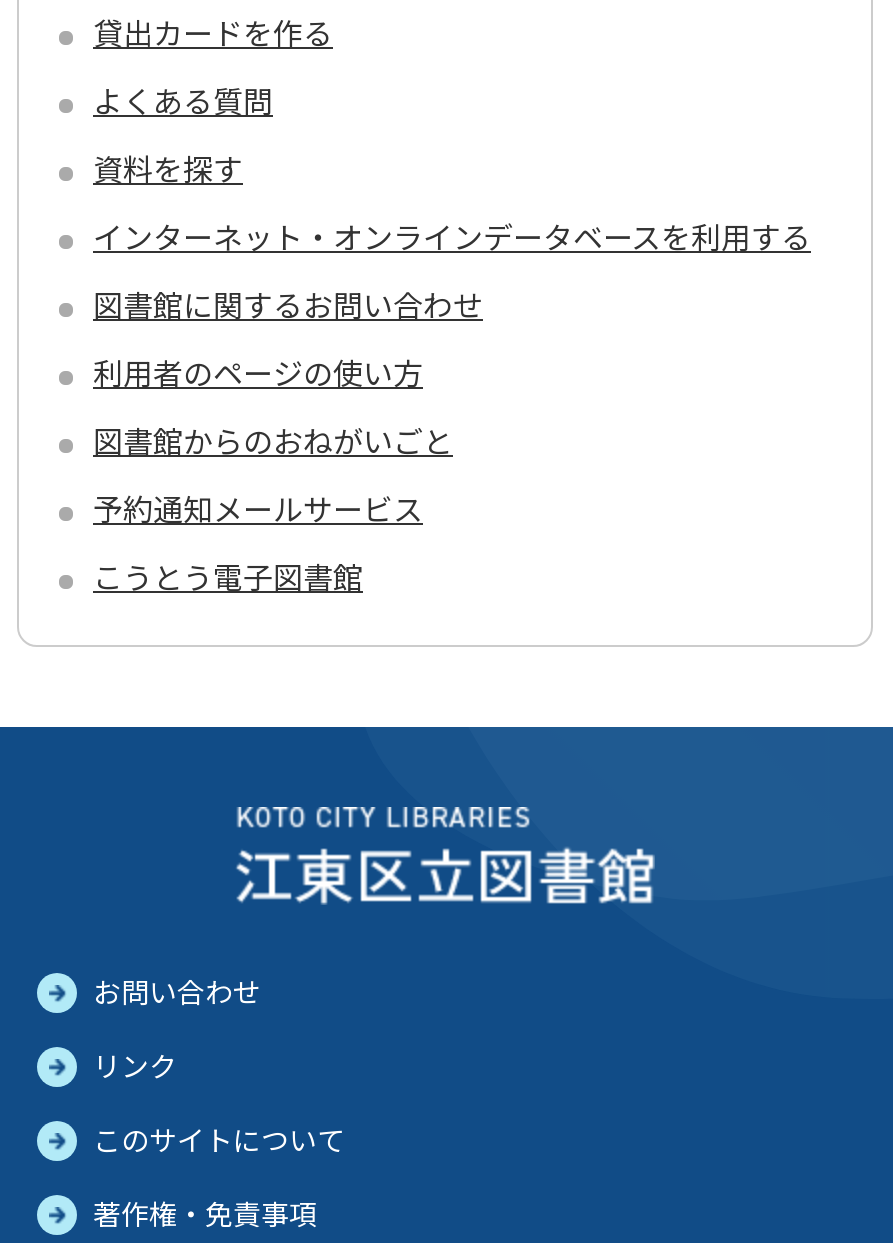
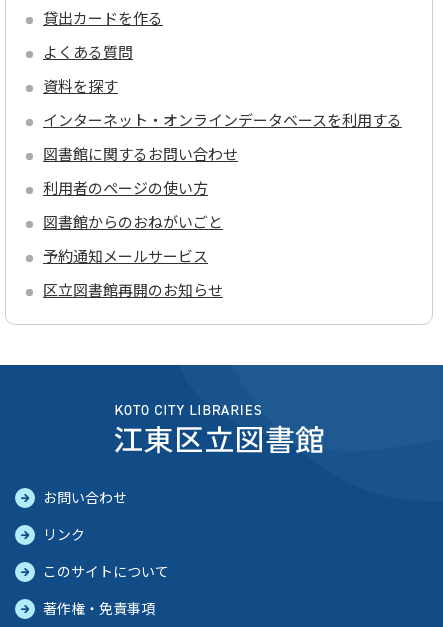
[93,556,363,598] こうとう電子図書館 -> [43,279,223,300] 区立図書館再開のお知らせ

